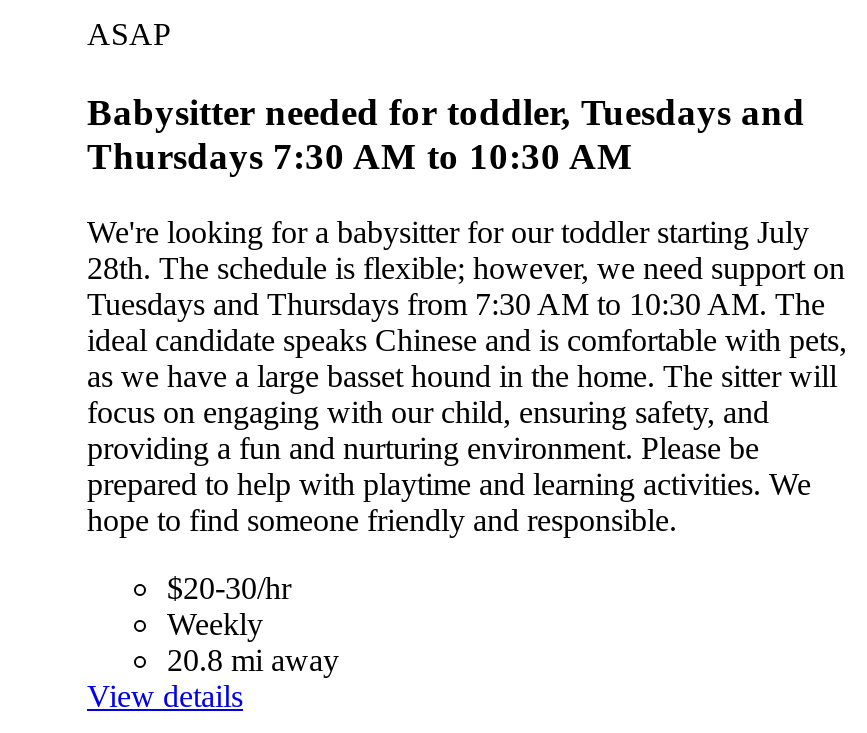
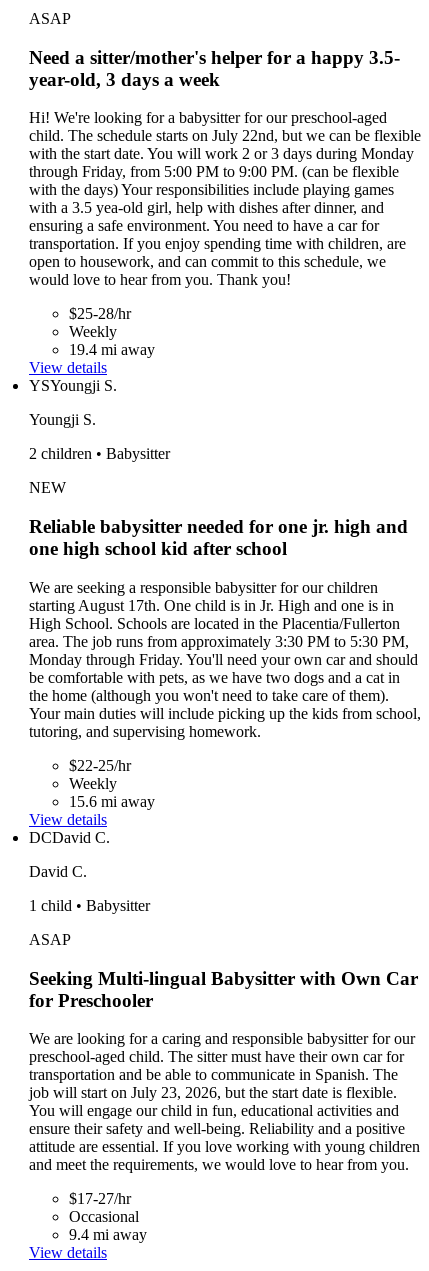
[87,90,805,176] Babysitter needed for toddler, Tuesdays and | Thursdays 7:30 AM to 10:30 AM -> [29,47,400,90] Need a sitter/mother's helper for a happy 3.5- | year-old, 3 days a week
[87,216,847,538] We're looking for a babysitter for our toddler starting July | 28th. The schedule is flexible; however, we need support on | Tuesdays and Thursdays from 7:30 AM to 10:30 AM. The | ideal candidate speaks Chinese and is comfortable with pets, | as we have a large basset hound in the home. The sitter will | focus on engaging with our child, ensuring safety, and | providing a fun and nurturing environment. Please be | prepared to help with playtime and learning activities. We | hope to find someone friendly and responsible. -> [29,109,421,288] Hi! We're looking for a babysitter for our preschool-aged | child. The schedule starts on July 22nd, but we can be flexible | with the start date. You will work 2 or 3 days during Monday | through Friday, from 5:00 PM to 9:00 PM. (can be flexible | with the days) Your responsibilities include playing games | with a 3.5 yea-old girl, help with dishes after dinner, and | ensuring a safe environment. You need to have a car for | transportation. If you enjoy spending time with children, are | open to housework, and can commit to this schedule, we | would love to hear from you. Thank you!
[167,572,291,606] $20-30/hr -> [69,305,131,322] $25-28/hr
[167,644,339,678] 20.8 mi away -> [29,341,421,1243] 19.4 mi away | View details | YSYoungji S. | Youngji S. | 2 children • Babysitter | NEW | Reliable babysitter needed for one jr. high and | one high school kid after school | We are seeking a responsible babysitter for our children | starting August 17th. One child is in Jr. High and one is in | High School. Schools are located in the Placentia/Fullerton | area. The job runs from approximately 3:30 PM to 5:30 PM, | Monday through Friday. You'll need your own car and should | be comfortable with pets, as we have two dogs and a cat in | the home (although you won't need to take care of them). | Your main duties will include picking up the kids from school, | tutoring, and supervising homework. | $22-25/hr | Weekly | 15.6 mi away | View details | DCDavid C. | David C. | 1 child • Babysitter | ASAP | Seeking Multi-lingual Babysitter with Own Car | for Preschooler | We are looking for a caring and responsible babysitter for our | preschool-aged child. The sitter must have their own car for | transportation and be able to communicate in Spanish. The | job will start on July 23, 2026, but the start date is flexible. | You will engage our child in fun, educational activities and | ensure their safety and well-being. Reliability and a positive | attitude are essential. If you love working with young children | and meet the requirements, we would love to hear from you. | $17-27/hr | Occasional | 9.4 mi away

